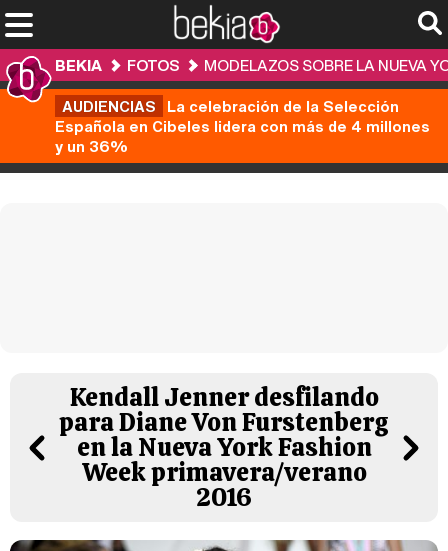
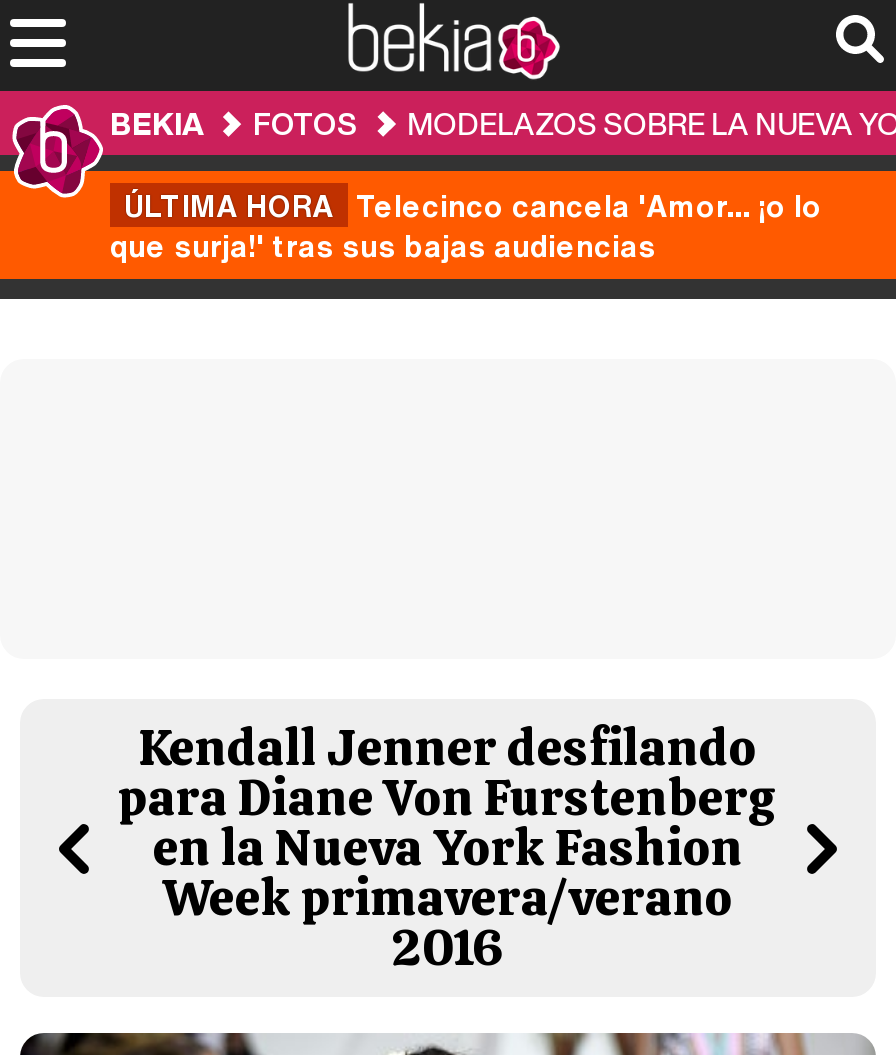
[55,95,430,157] AUDIENCIAS La celebración de la Selección | Española en Cibeles lidera con más de 4 millones | y un 36% -> [110,183,822,267] ÚLTIMA HORA Telecinco cancela 'Amor... ¡o lo | que surja!' tras sus bajas audiencias

